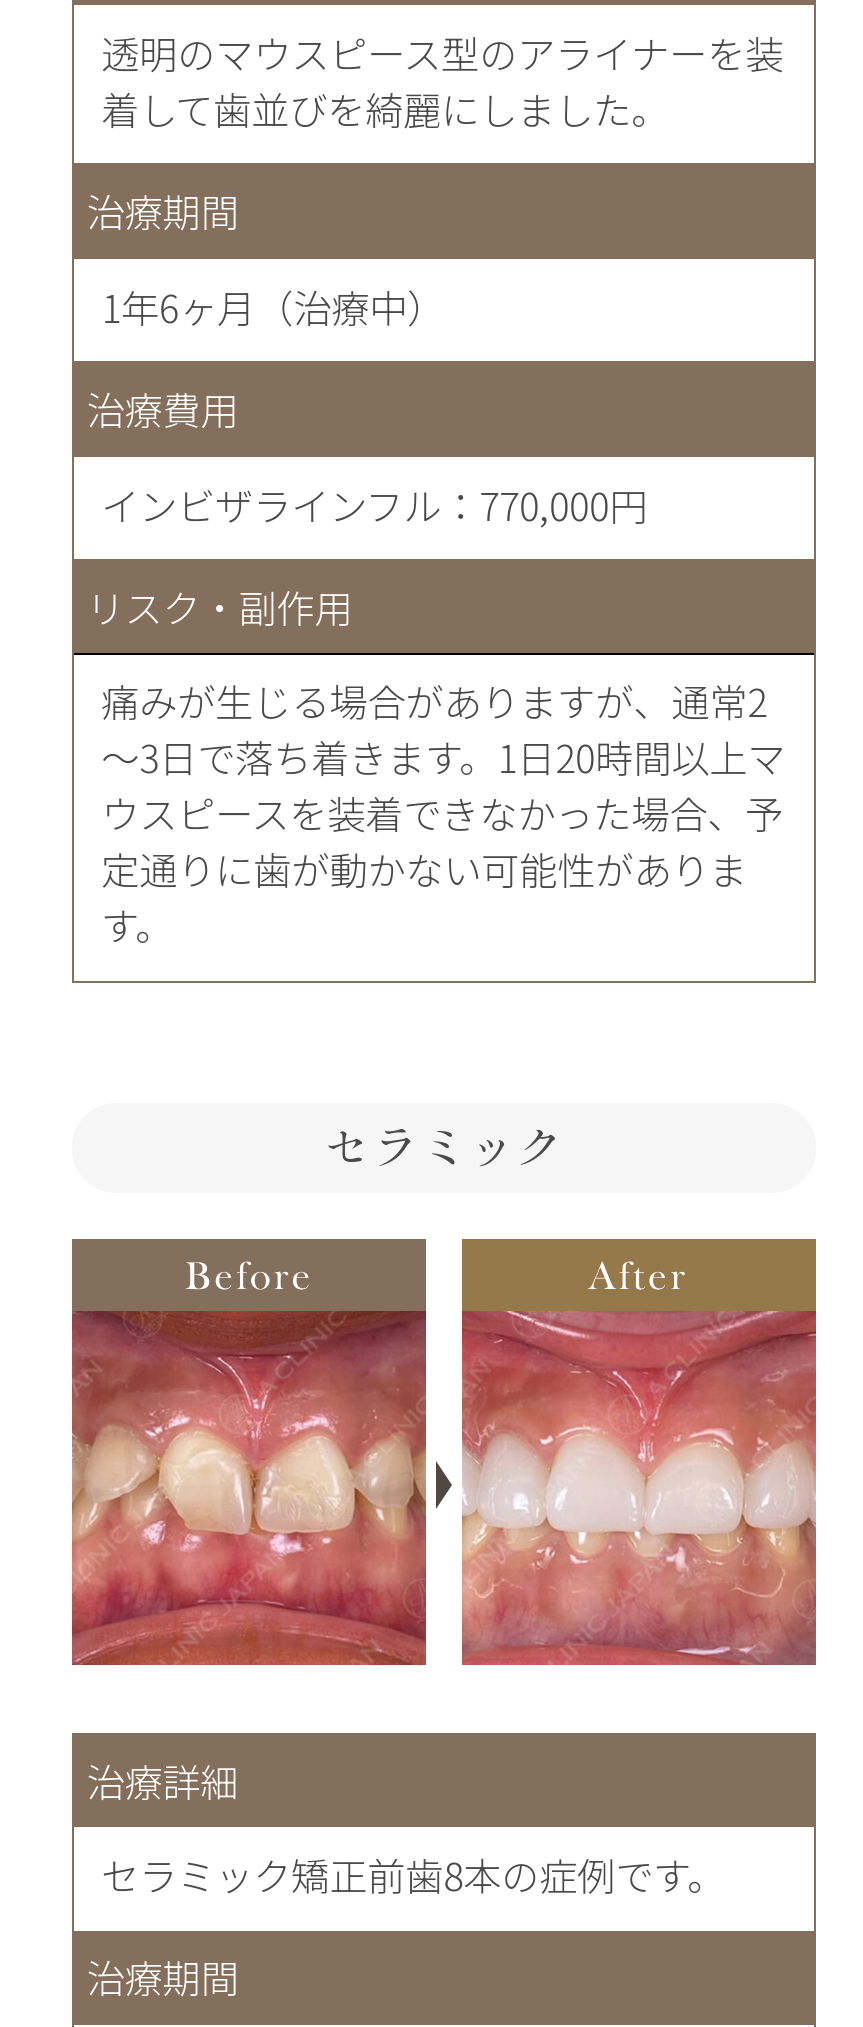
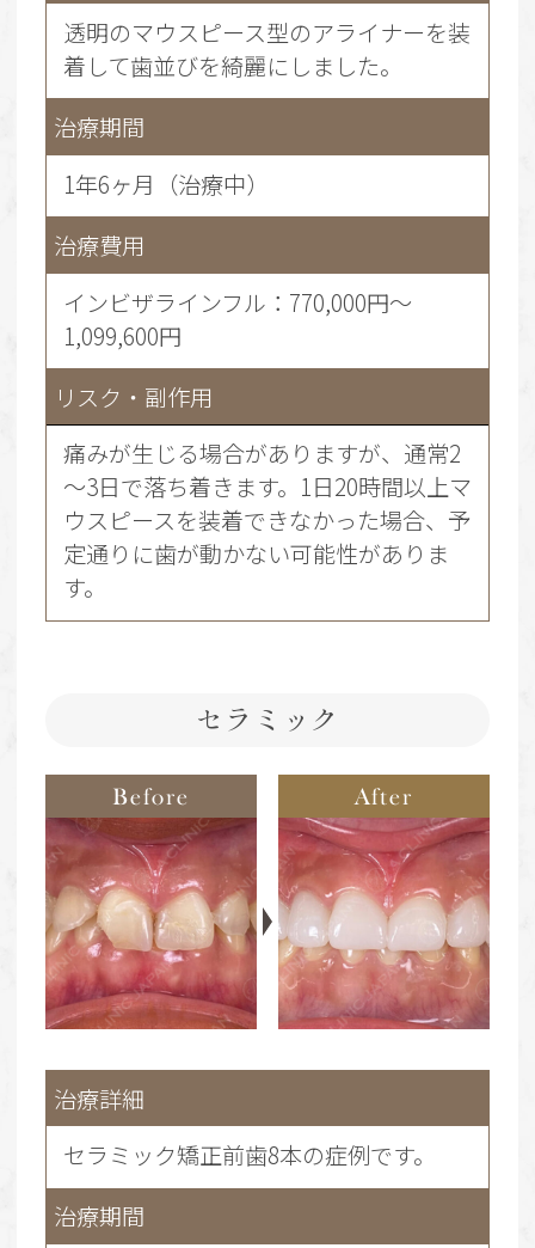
[101,476,647,532] インビザラインフル：770,000円 -> [63,285,412,352] インビザラインフル：770,000円～ | 1,099,600円

